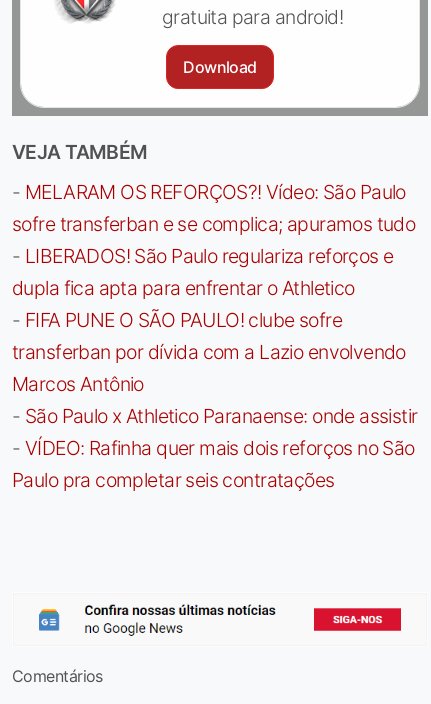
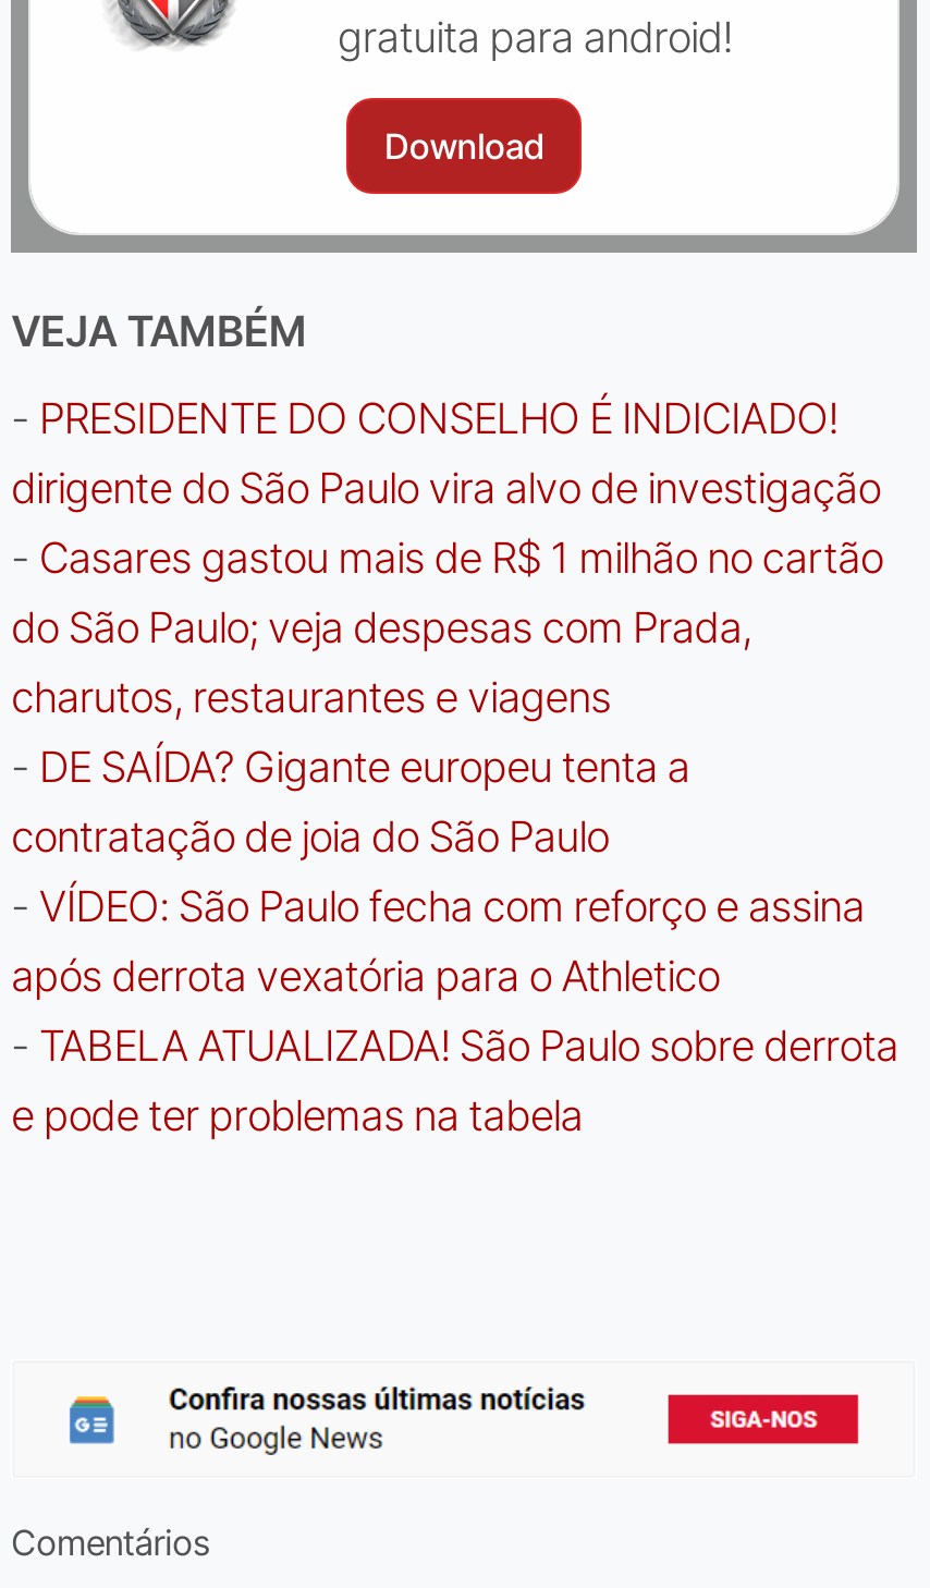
[12,180,417,492] - MELARAM OS REFORÇOS?! Vídeo: São Paulo | sofre transferban e se complica; apuramos tudo | - LIBERADOS! São Paulo regulariza reforços e | dupla fica apta para enfrentar o Athletico | - FIFA PUNE O SÃO PAULO! clube sofre | transferban por dívida com a Lazio envolvendo | Marcos Antônio | - São Paulo x Athletico Paranaense: onde assistir | - VÍDEO: Rafinha quer mais dois reforços no São | Paulo pra completar seis contratações -> [11,391,898,1141] - PRESIDENTE DO CONSELHO É INDICIADO! | dirigente do São Paulo vira alvo de investigação | - Casares gastou mais de R$ 1 milhão no cartão | do São Paulo; veja despesas com Prada, | charutos, restaurantes e viagens | - DE SAÍDA? Gigante europeu tenta a | contratação de joia do São Paulo | - VÍDEO: São Paulo fecha com reforço e assina | após derrota vexatória para o Athletico | - TABELA ATUALIZADA! São Paulo sobre derrota | e pode ter problemas na tabela

